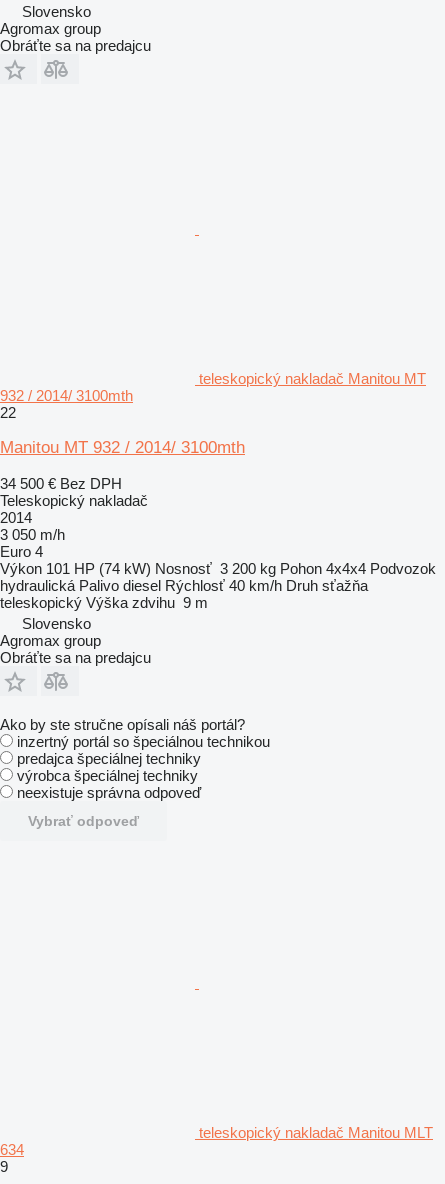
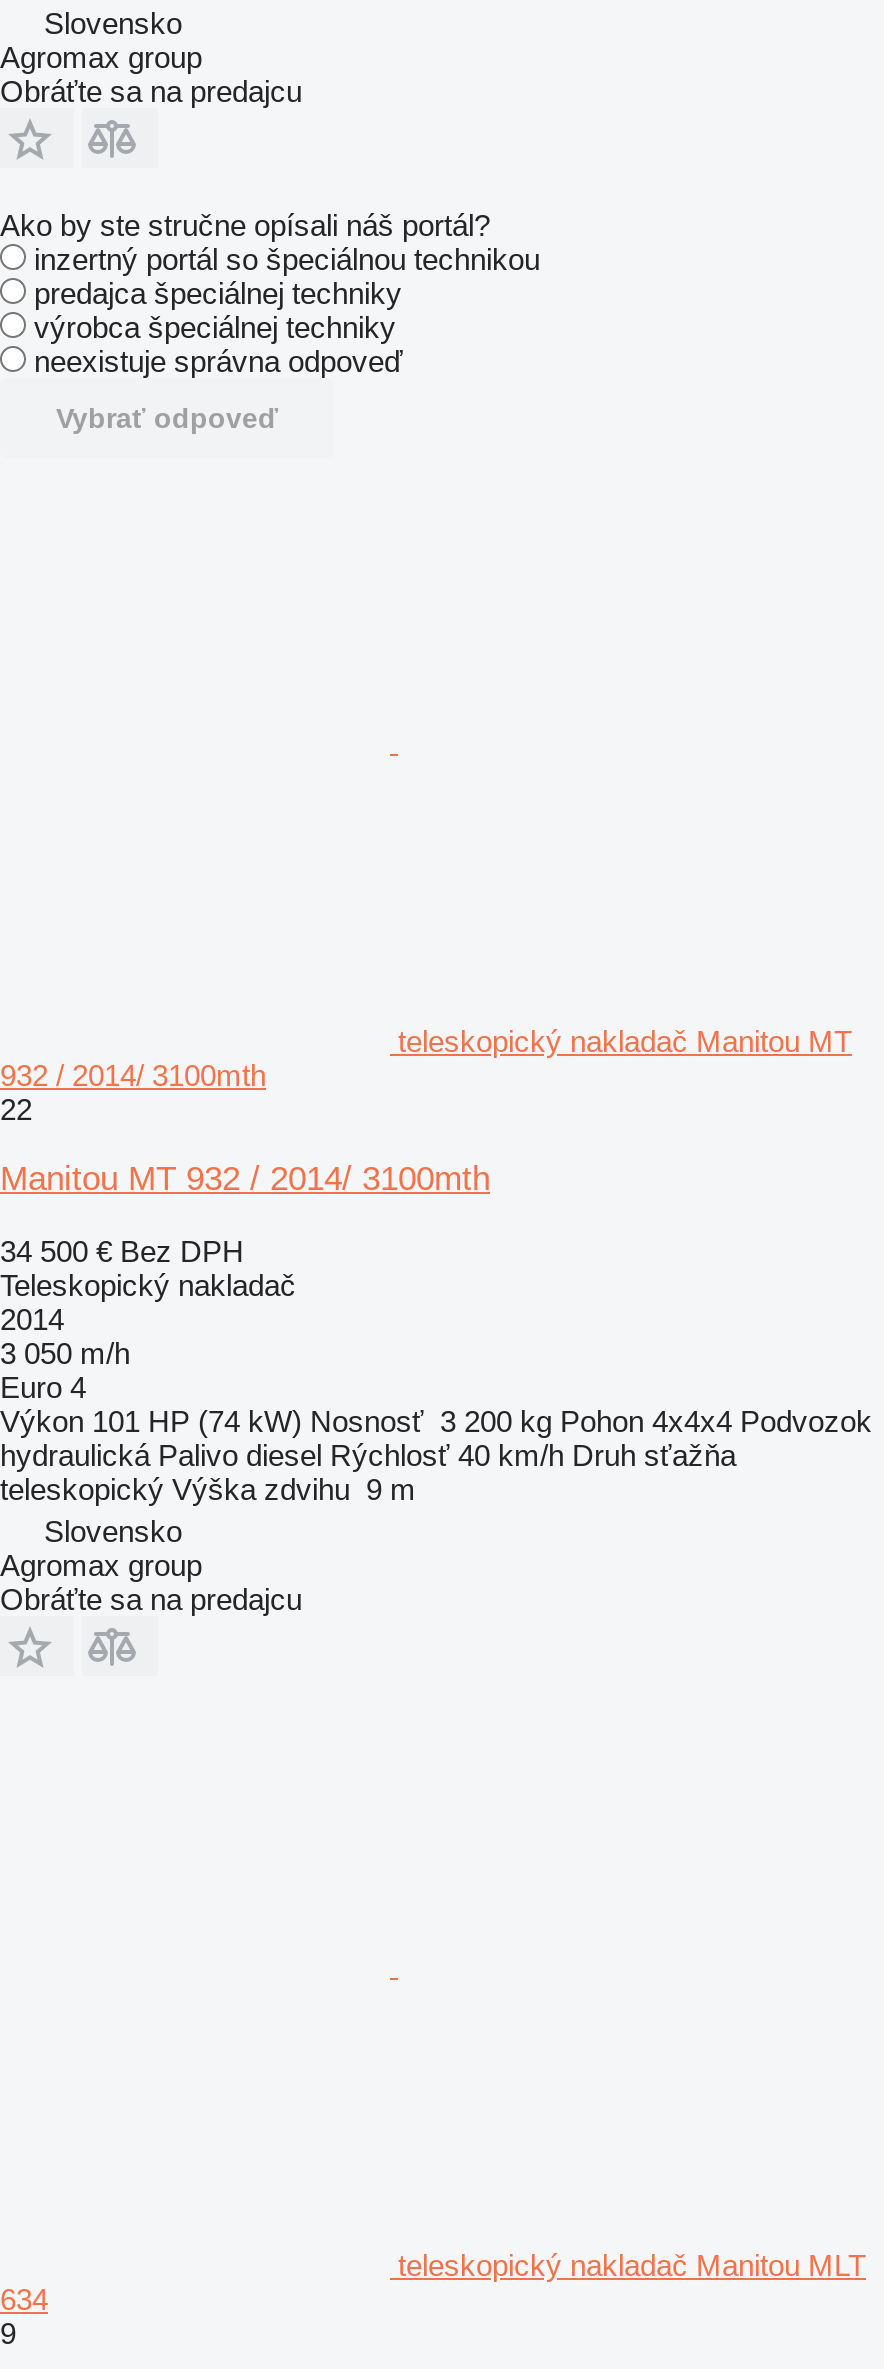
moved [0,370,436,666] -> [0,1024,872,1616]: teleskopický nakladač Manitou MT | 932 / 2014/ 3100mth | 22 | ... | Agromax group | Obráťte sa na predajcu
moved [0,716,270,829] -> [0,208,540,434]: Ako by ste stručne opísali náš portál? | inzertný portál so špeciálnou technikou | predajca špeciálnej techniky | výrobca špeciálnej techniky | neexistuje správna odpoveď | Vybrať odpoveď

